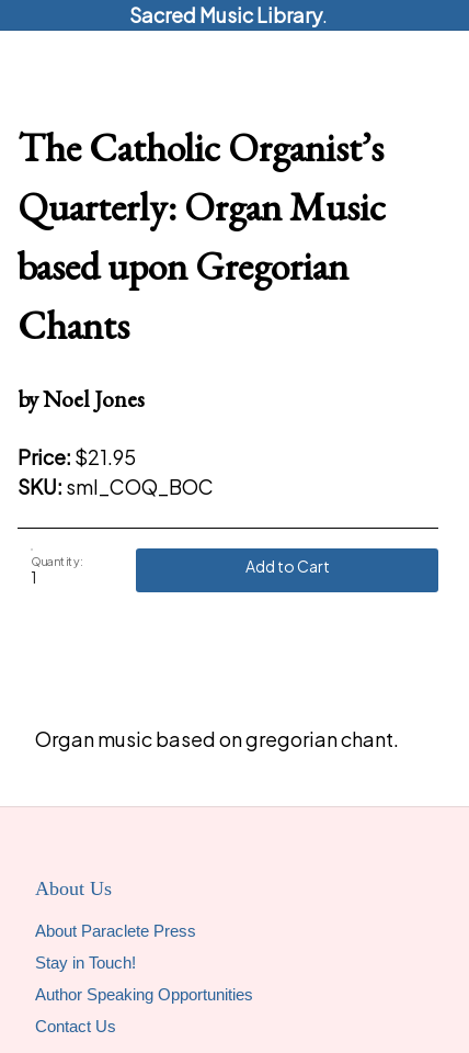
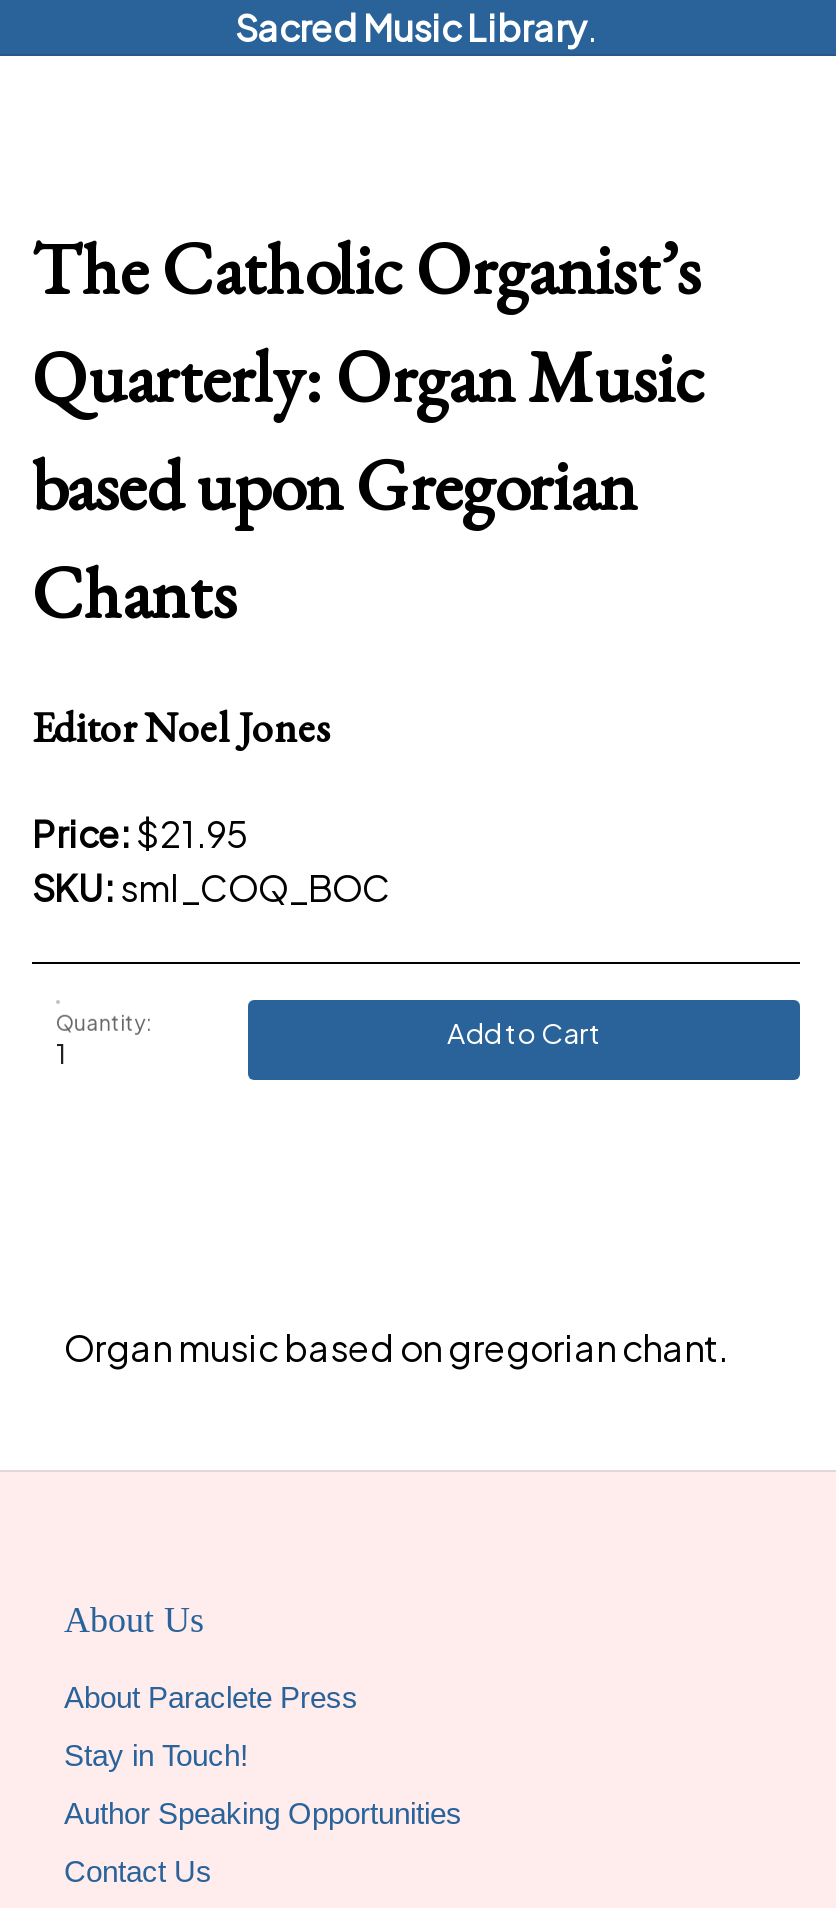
[18,384,145,414] by Noel Jones -> [32,700,330,754] Editor Noel Jones

